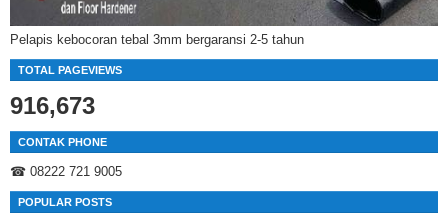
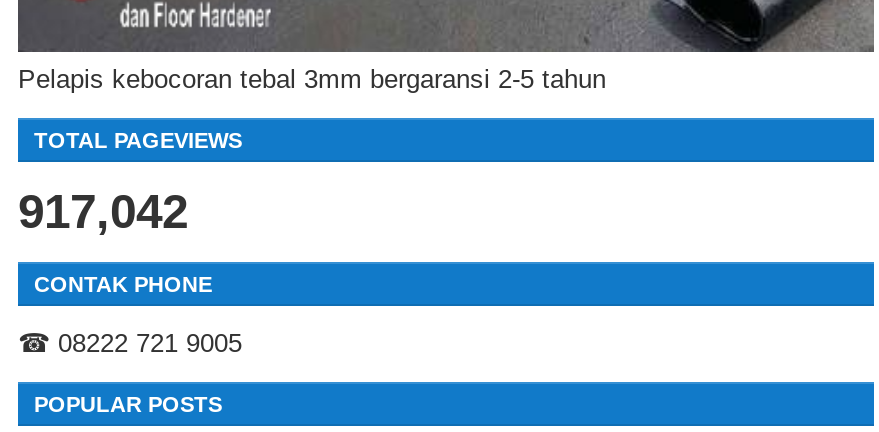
[10,92,95,119] 916,673 -> [18,185,188,239] 917,042

